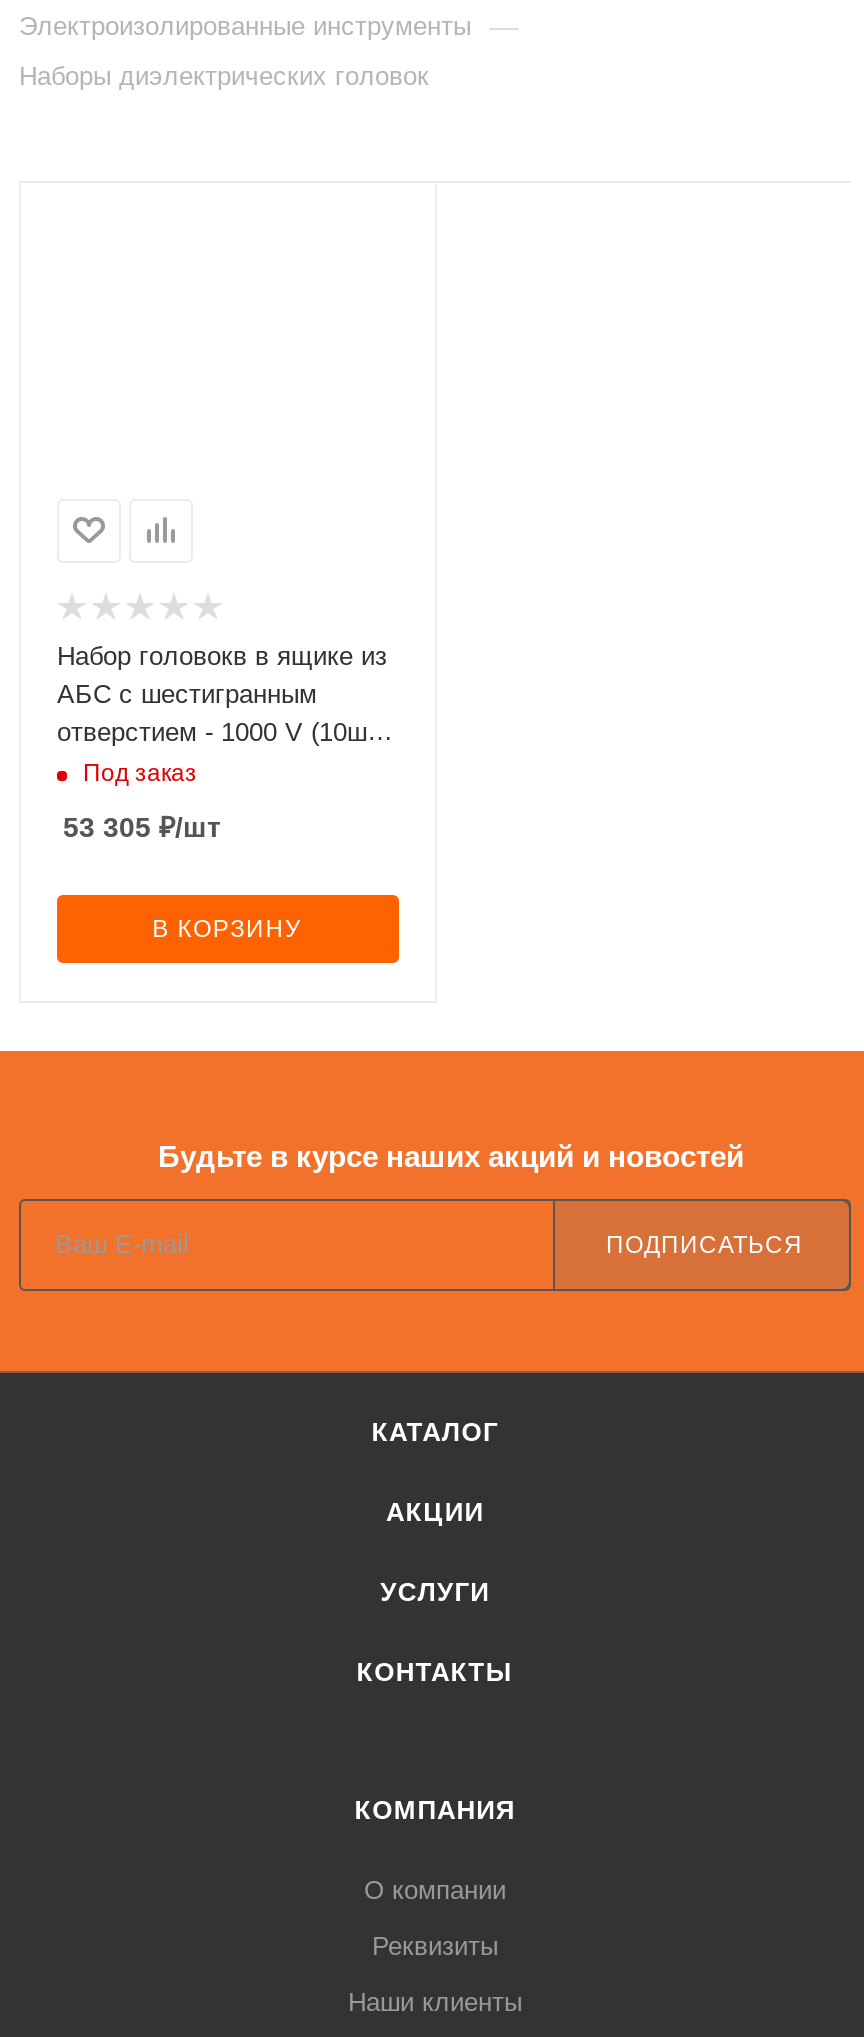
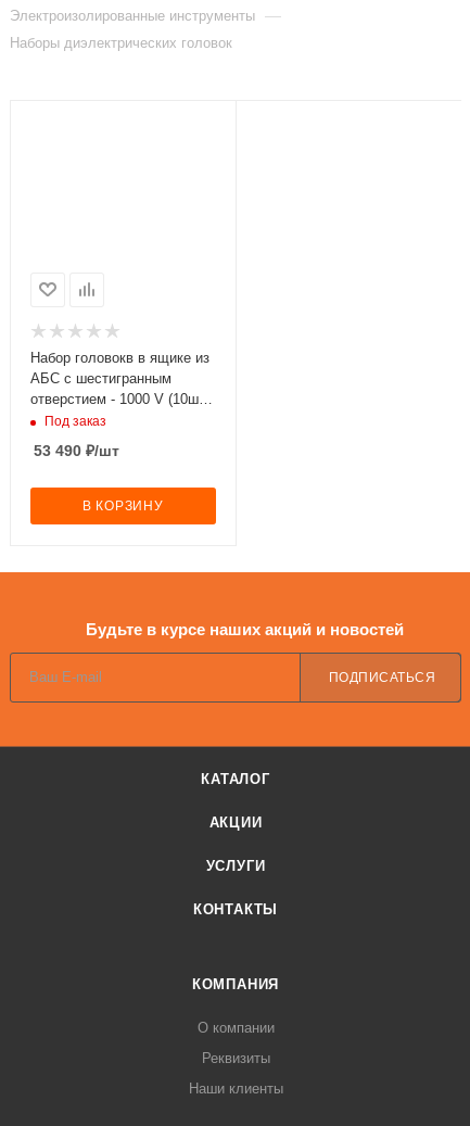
[63,810,221,842] 53 305 ₽/шт -> [34,441,119,459] 53 490 ₽/шт

